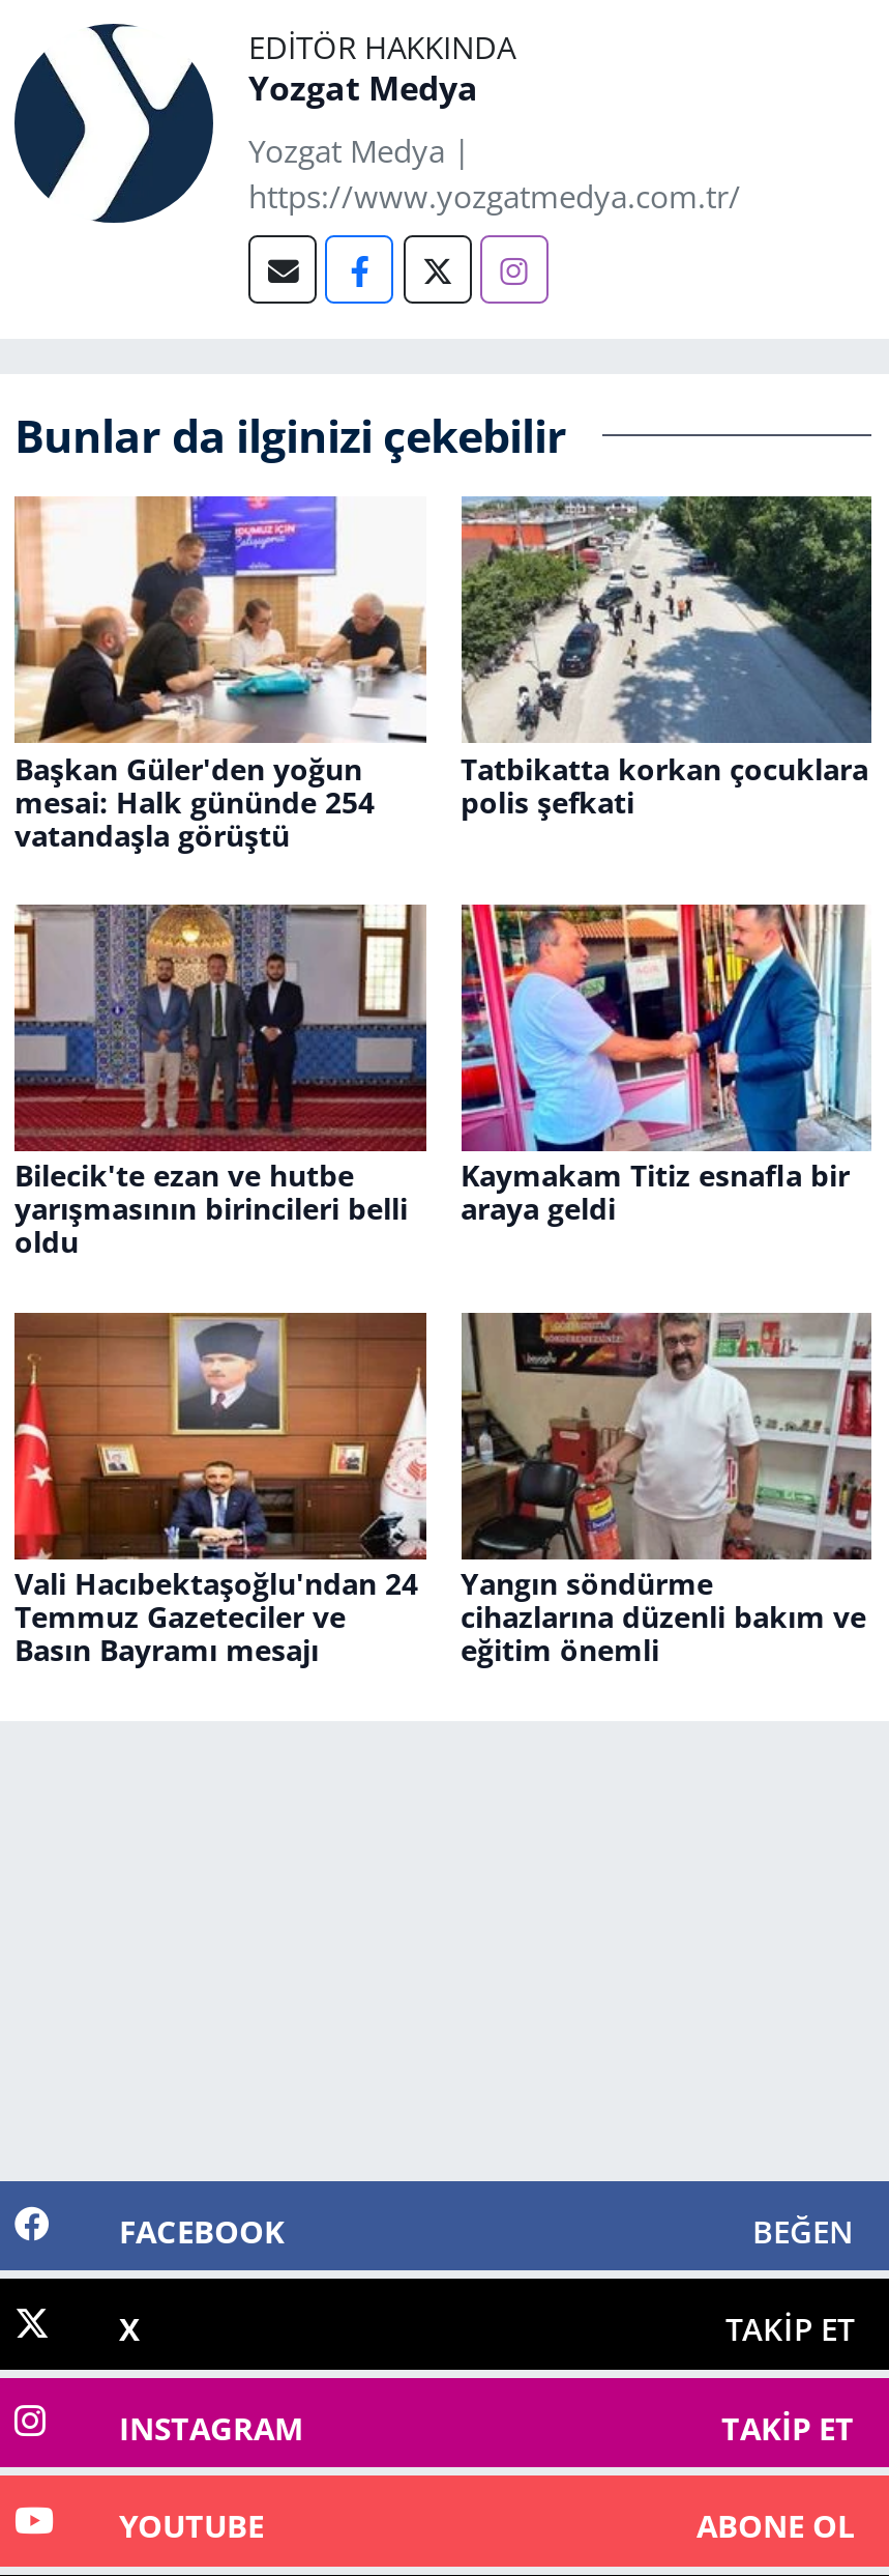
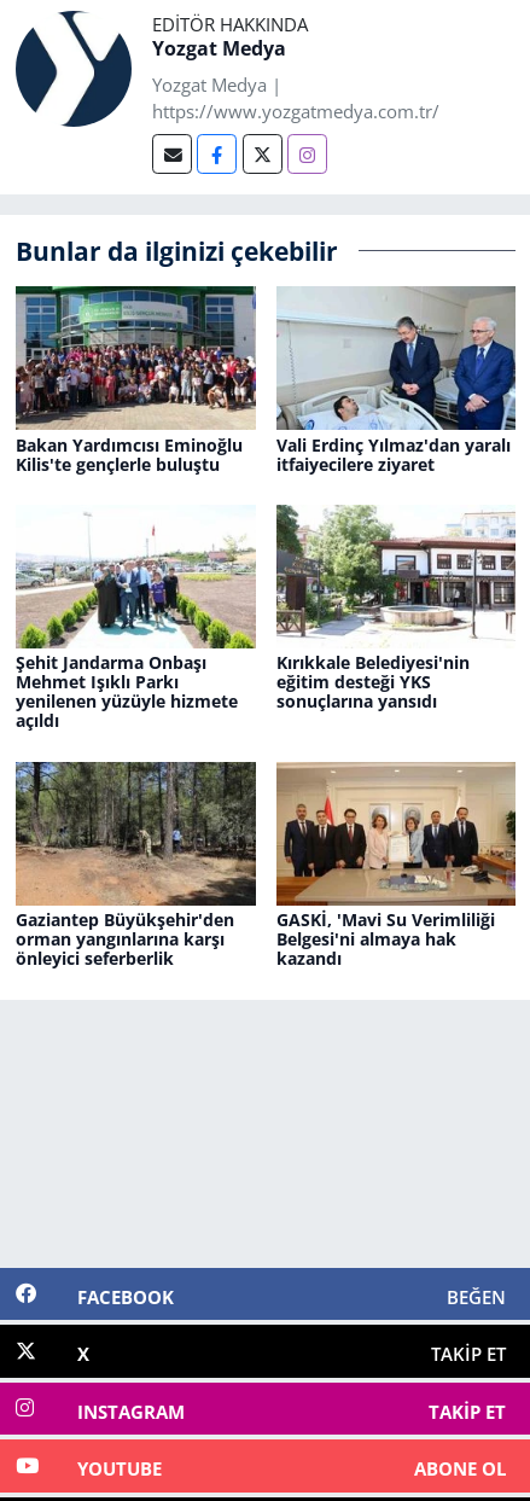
[14,494,428,854] [image] | Başkan Güler'den yoğun | mesai: Halk gününde 254 | vatandaşla görüştü -> [14,285,257,475] [image] | Bakan Yardımcısı Eminoğlu | Kilis'te gençlerle buluştu
[460,496,873,821] [image] | Tatbikatta korkan çocuklara | polis şefkati -> [276,286,517,475] [image] | Vali Erdinç Yılmaz'dan yaralı | itfaiyecilere ziyaret
[460,871,873,1229] [image] | Kaymakam Titiz esnafla bir | araya geldi -> [275,504,517,713] [image] | Kırıkkale Belediyesi'nin | eğitim desteği YKS | sonuçlarına yansıdı
[12,903,428,1262] [image] | Bilecik'te ezan ve hutbe | yarışmasının birincileri belli | oldu -> [14,524,256,732] [image] | Şehit Jandarma Onbaşı | Mehmet Işıklı Parkı | yenilenen yüzüyle hizmete | açıldı
[12,1311,426,1670] [image] | Vali Hacıbektaşoğlu'ndan 24 | Temmuz Gazeteciler ve | Basın Bayramı mesajı -> [14,761,257,970] [image] | Gaziantep Büyükşehir'den | orman yangınlarına karşı | önleyici seferberlik
[460,1311,873,1670] [image] | Yangın söndürme | cihazlarına düzenli bakım ve | eğitim önemli -> [275,762,517,970] [image] | GASKİ, 'Mavi Su Verimliliği | Belgesi'ni almaya hak | kazandı

